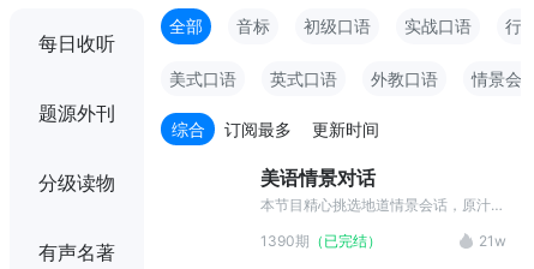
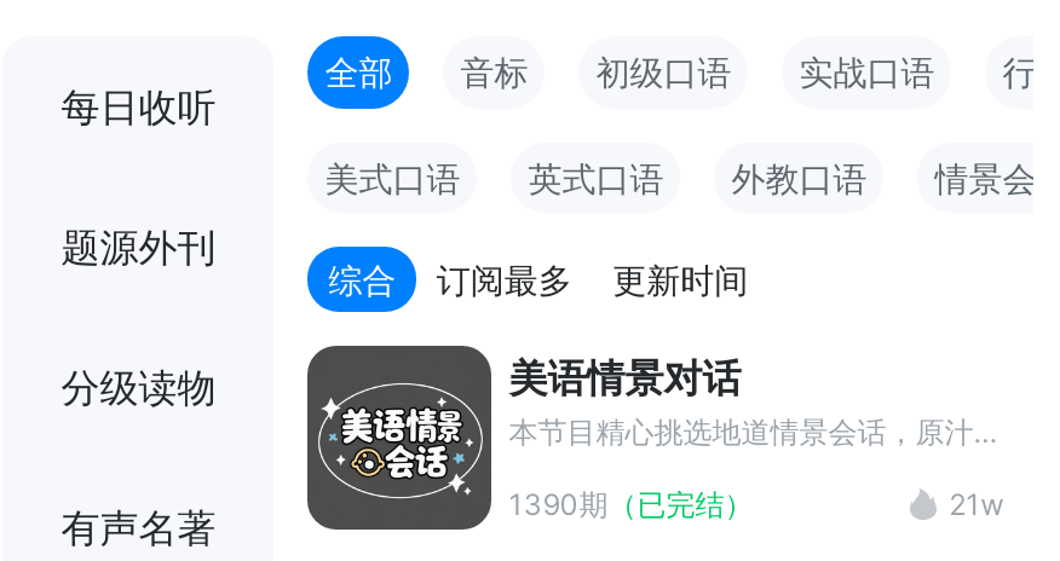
none -> [305,343,494,532] [image]

